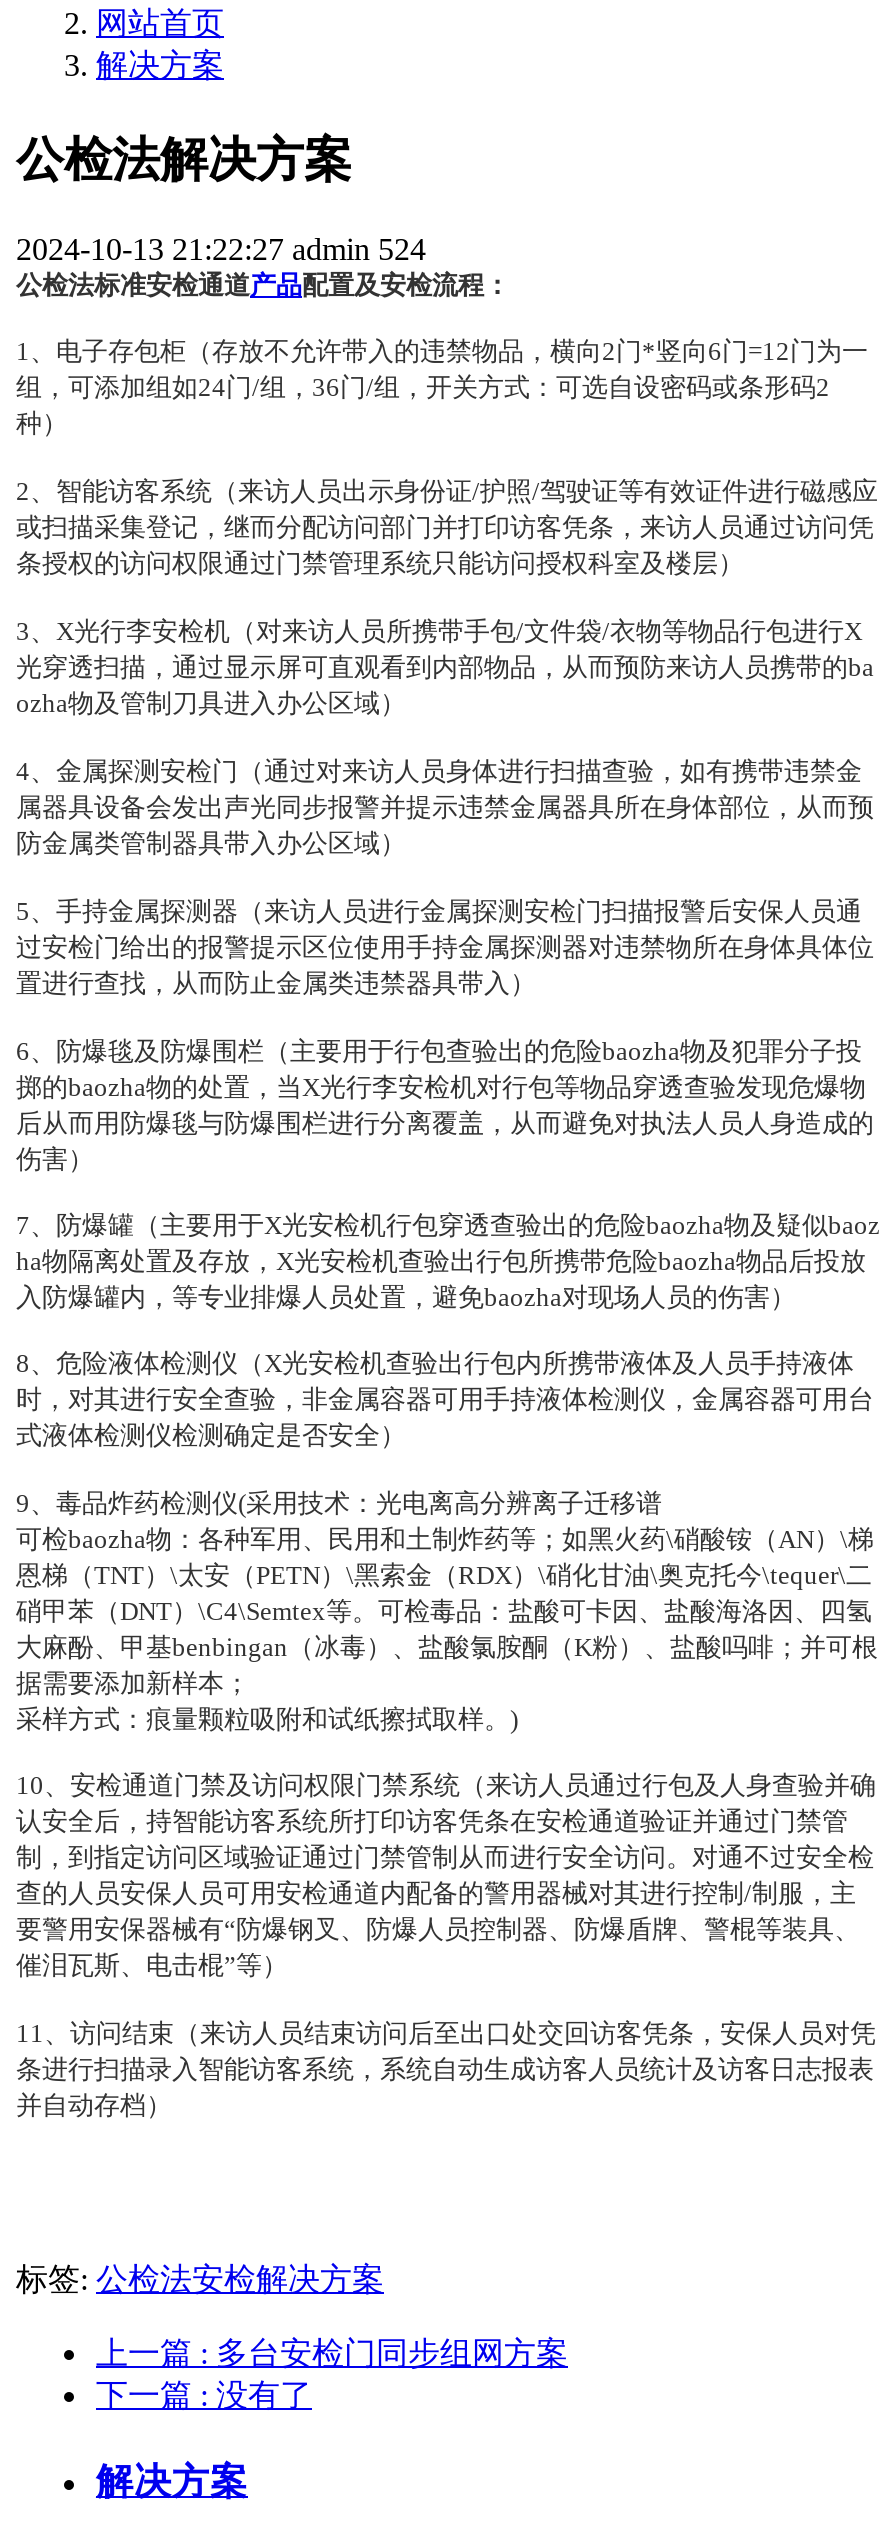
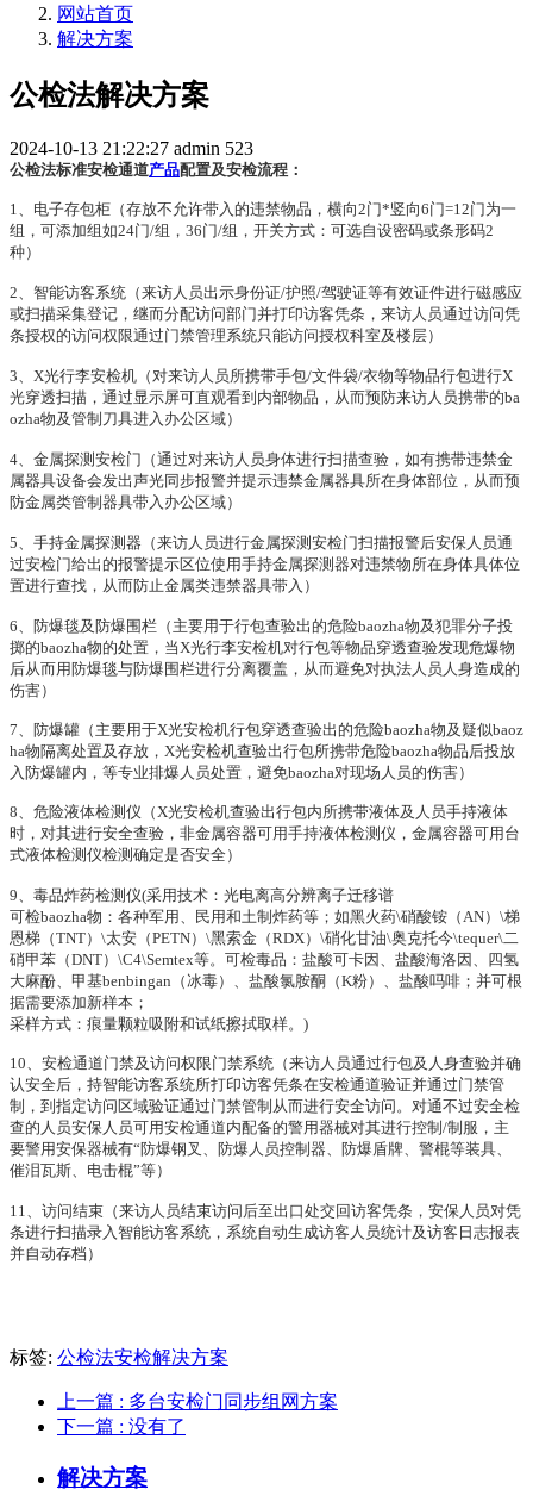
[16,232,426,266] 2024-10-13 21:22:27 admin 524 -> [10,138,253,158] 2024-10-13 21:22:27 admin 523

